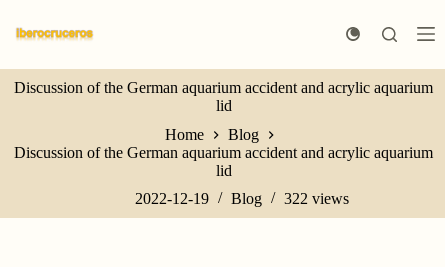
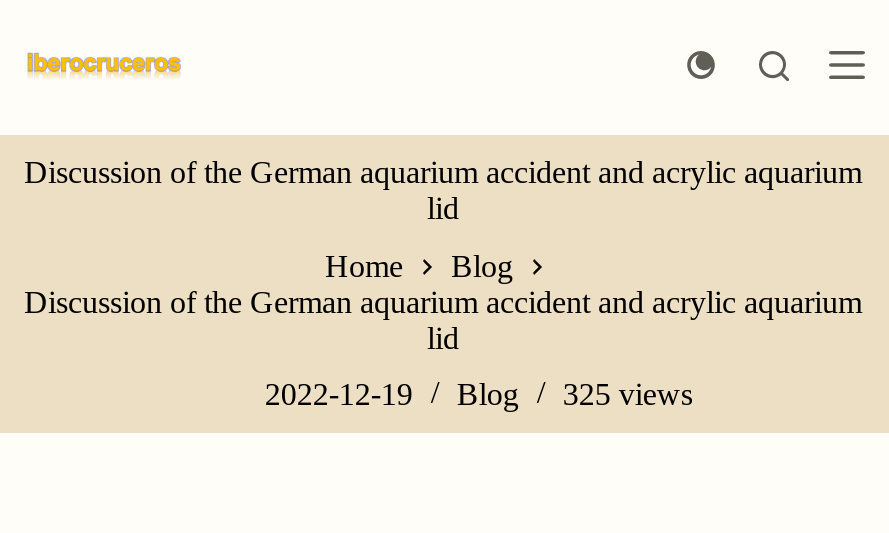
[135,190,349,207] 2022-12-19 Blog 322 views -> [265,378,693,412] 2022-12-19 Blog 325 views

